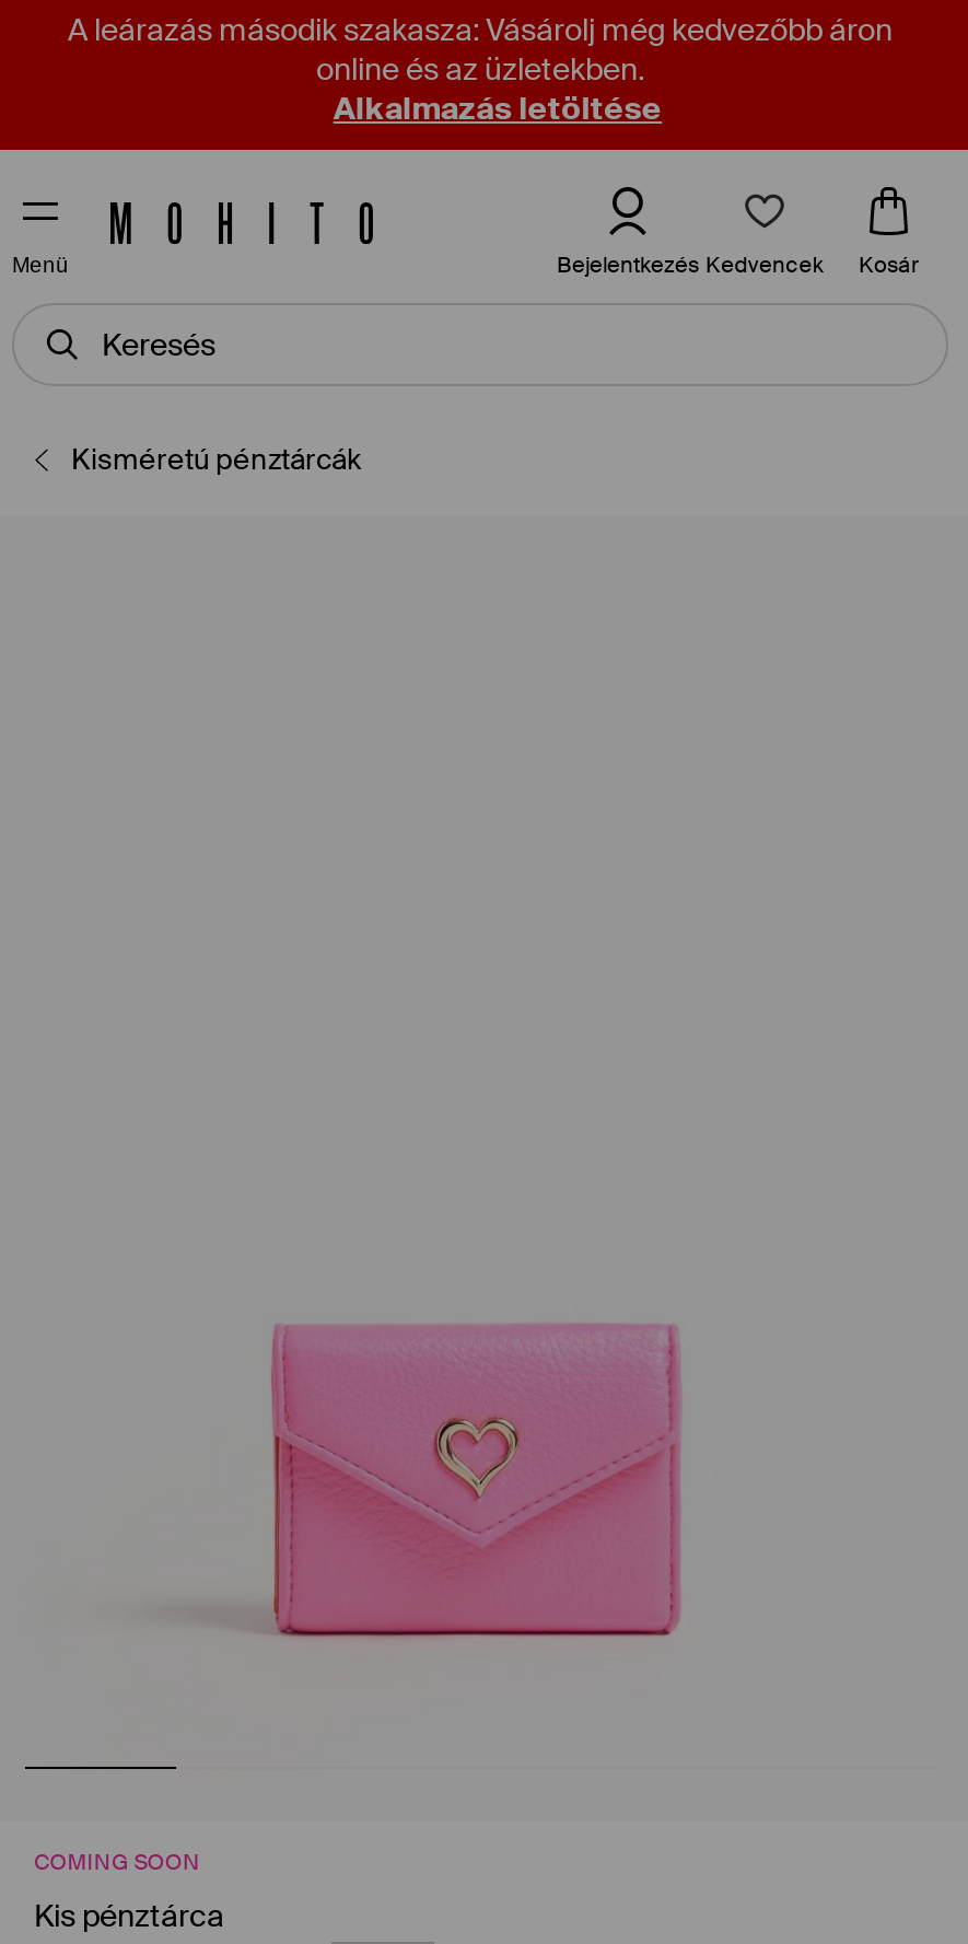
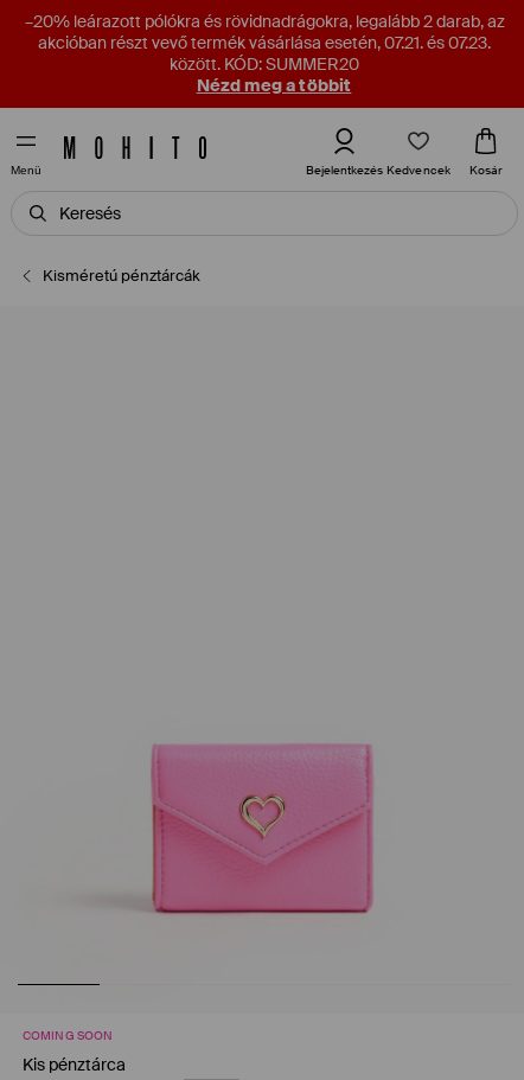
[68,10,893,128] A leárazás második szakasza: Vásárolj még kedvezőbb áron | online és az üzletekben. | Alkalmazás letöltése -> [24,11,504,96] –20% leárazott pólókra és rövidnadrágokra, legalább 2 darab, az | akcióban részt vevő termék vásárlása esetén, 07.21. és 07.23. | között. KÓD: SUMMER20 | Nézd meg a többit

